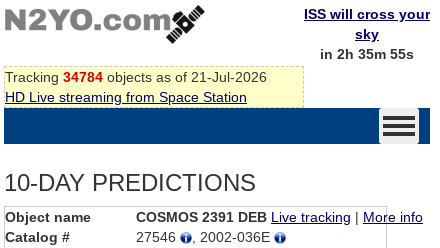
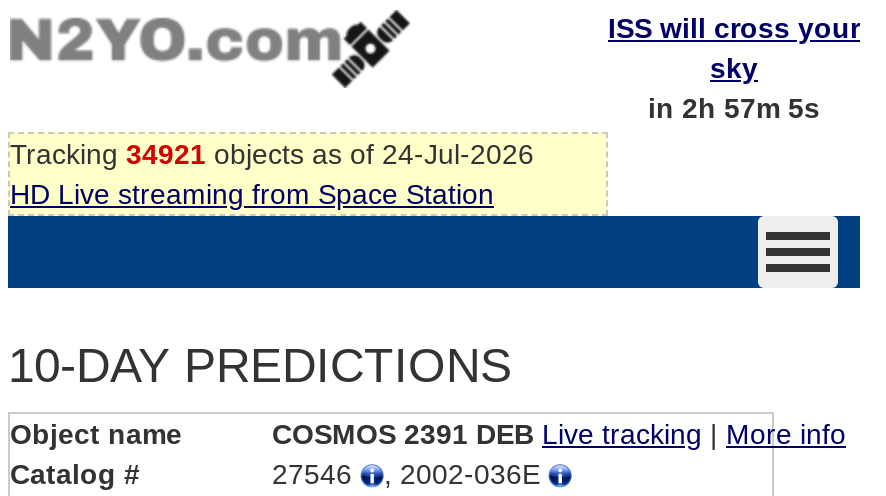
[320,46,414,62] in 2h 35m 55s -> [648,92,820,124] in 2h 57m 5s
[5,69,267,85] Tracking 34784 objects as of 21-Jul-2026 -> [10,138,534,170] Tracking 34921 objects as of 24-Jul-2026

